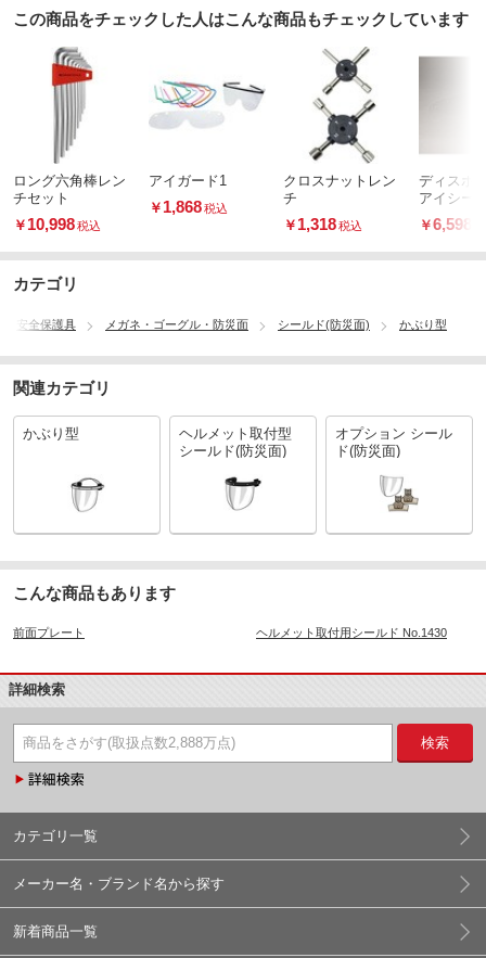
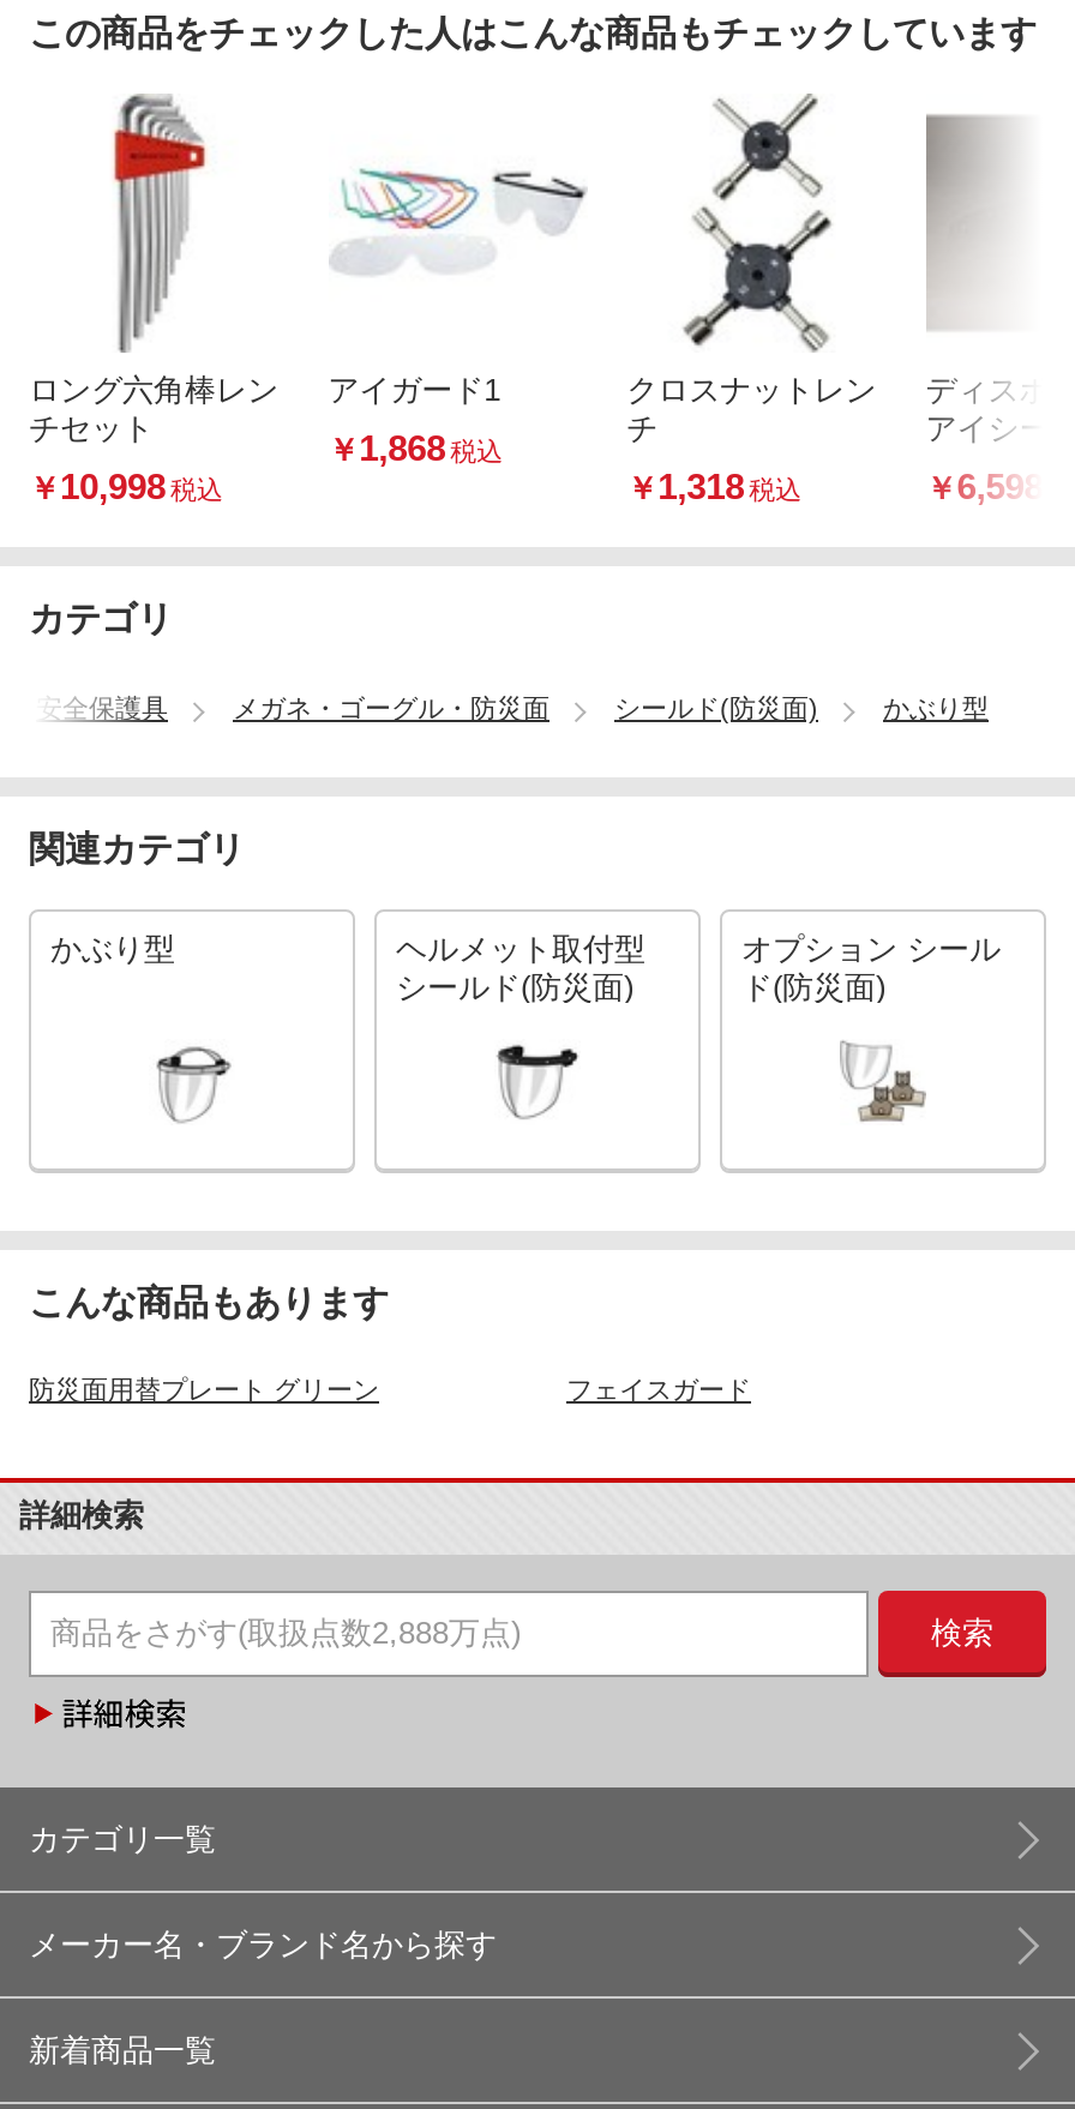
[13,626,447,639] 前面プレート | ヘルメット取付用シールド No.1430 -> [29,1375,751,1404] 防災面用替プレート グリーン | フェイスガード

